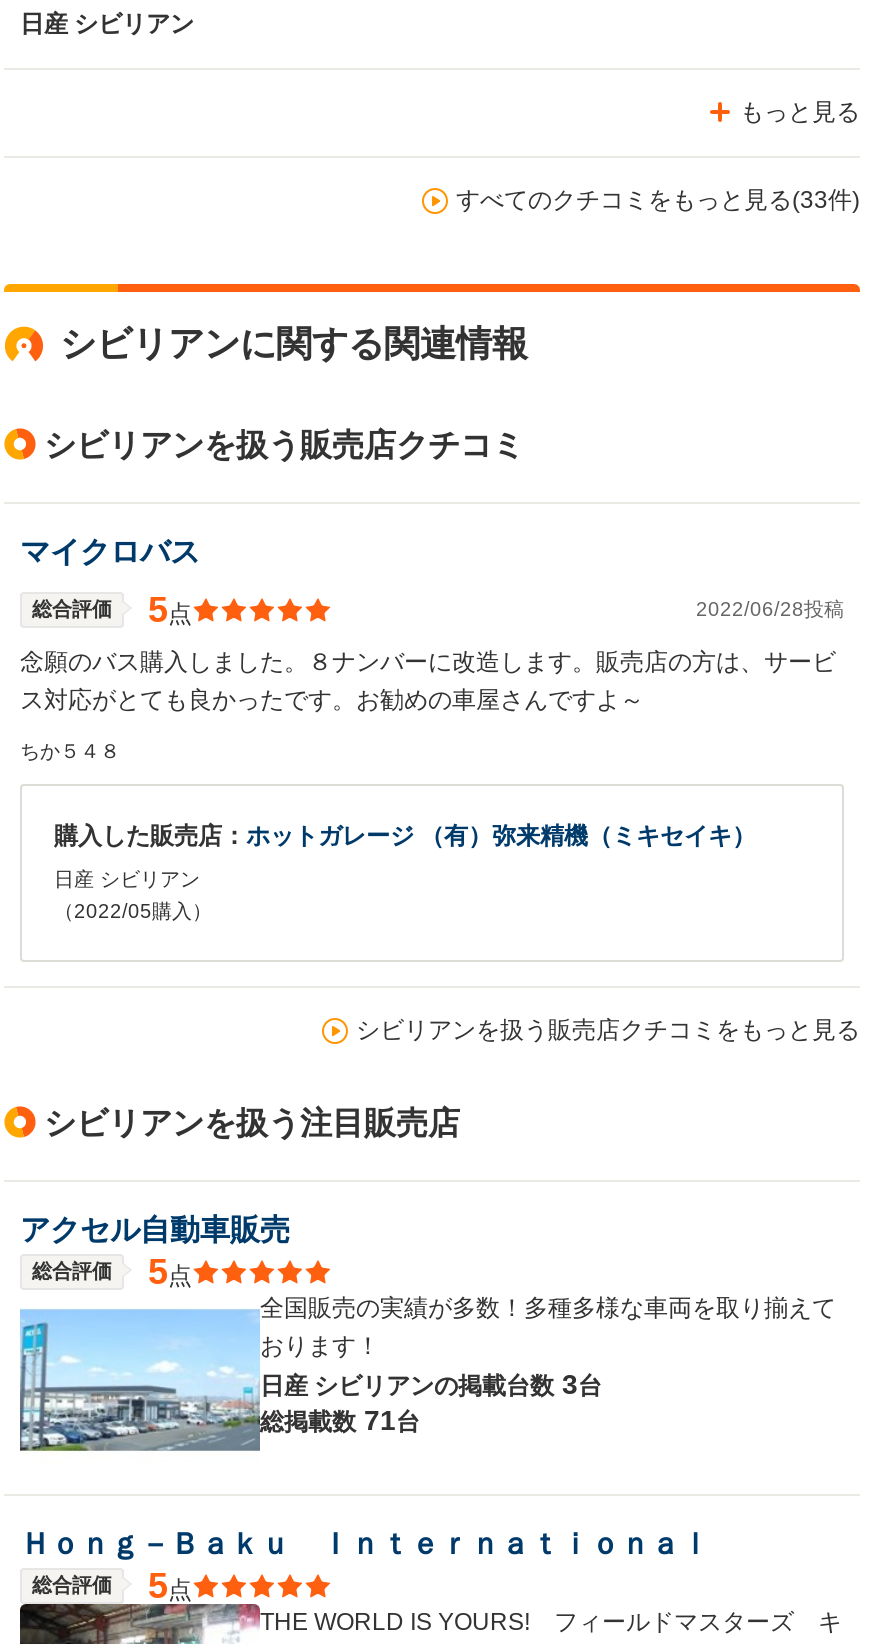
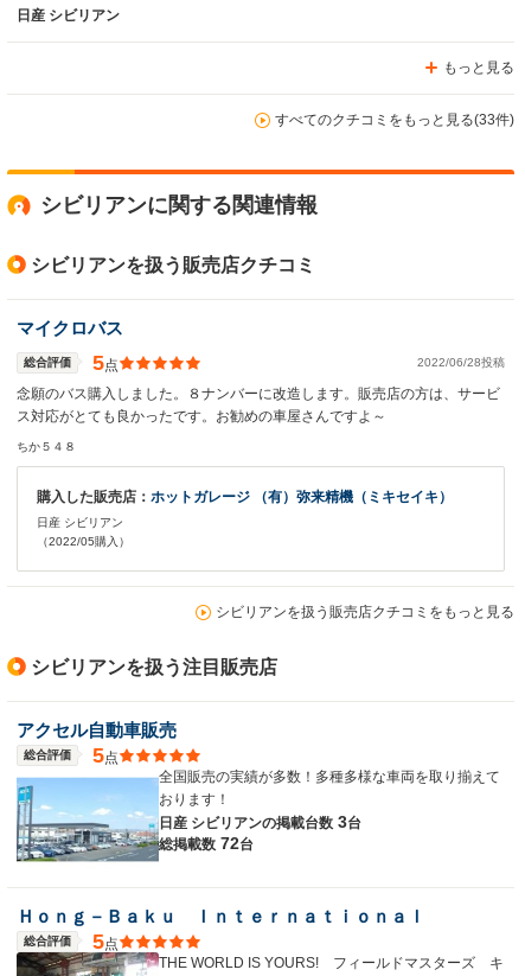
[260,1405,420,1437] 総掲載数 71台 -> [159,834,254,853] 総掲載数 72台

